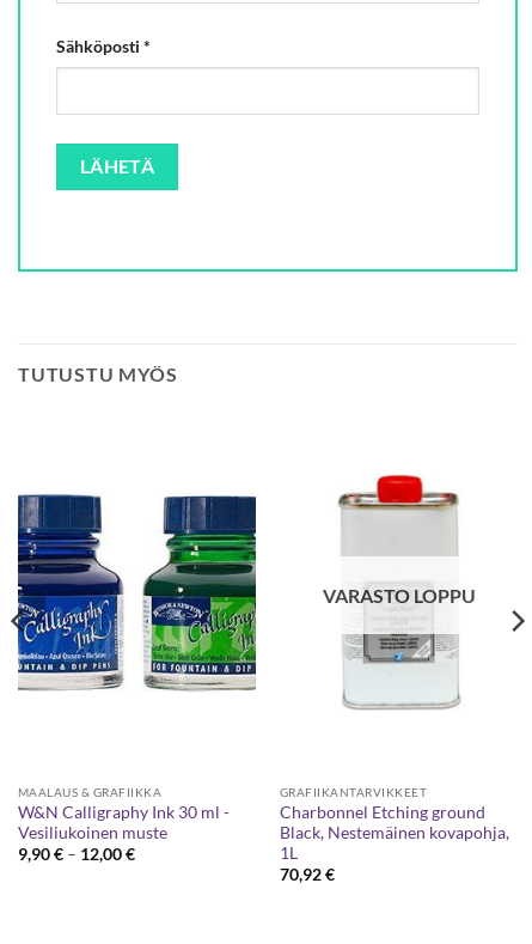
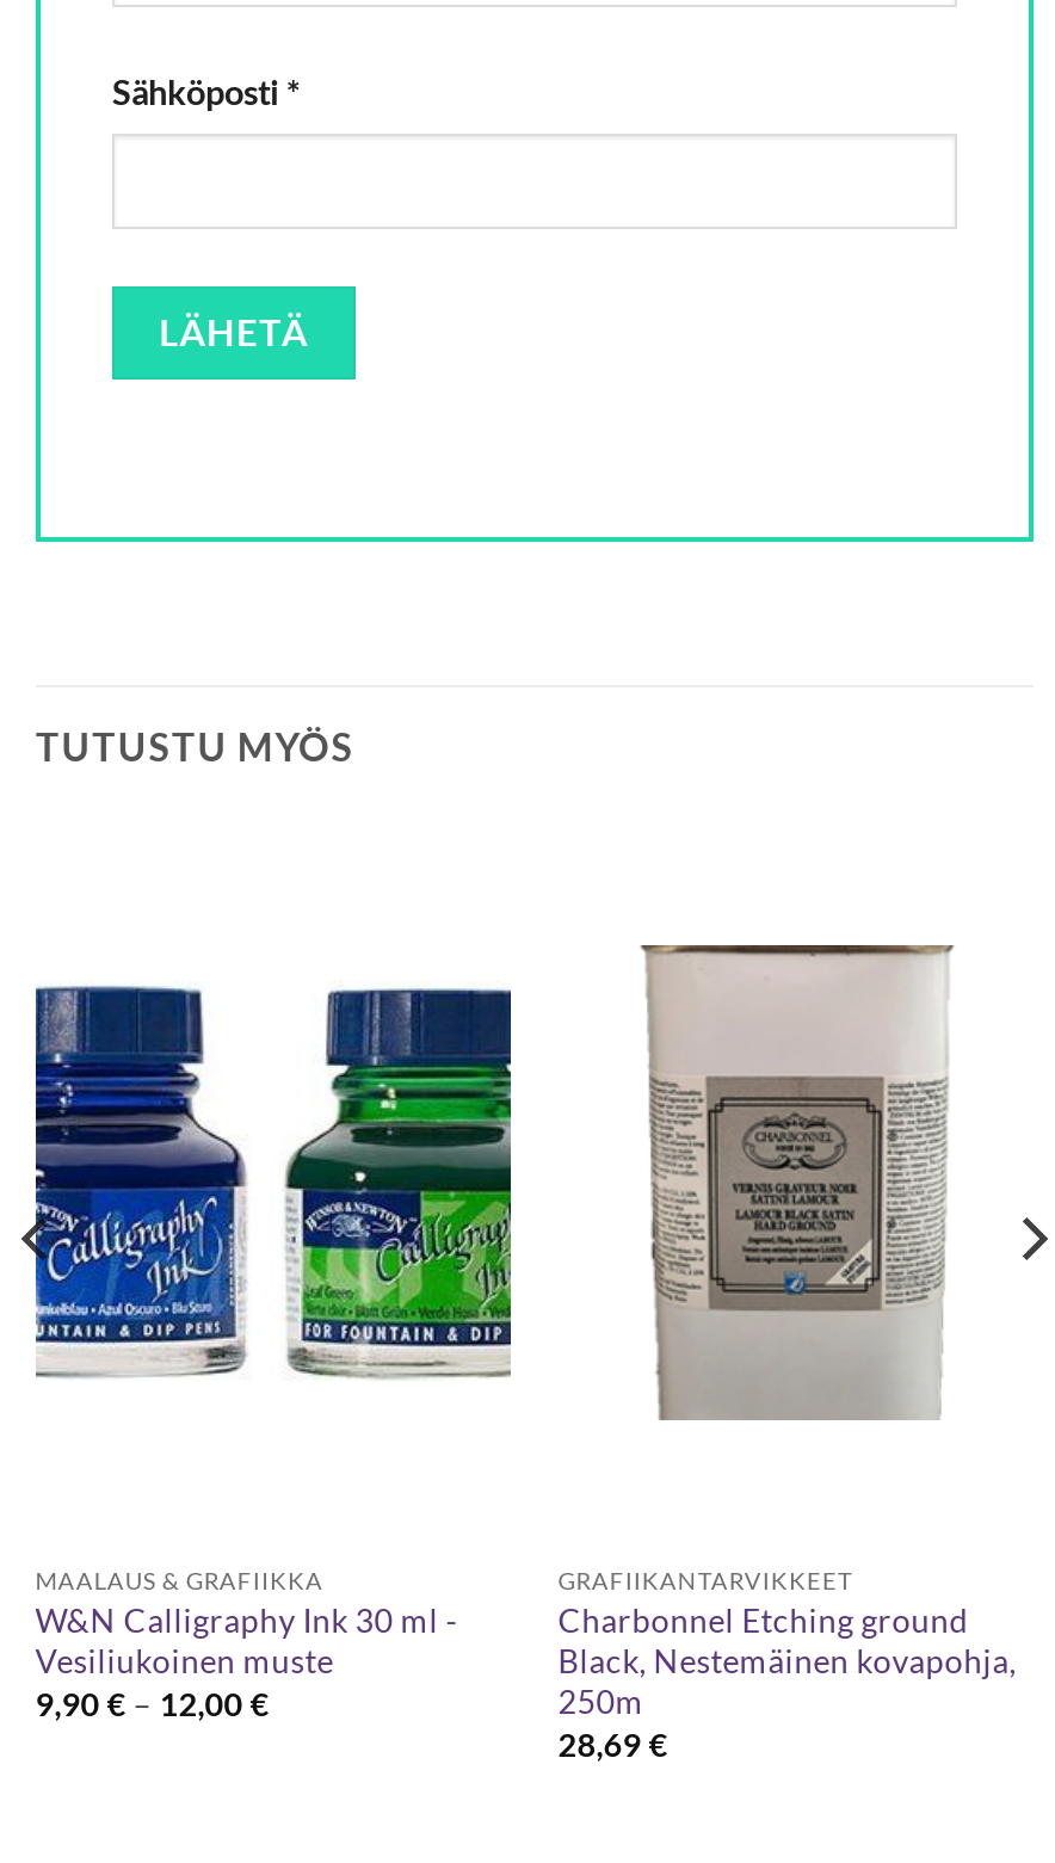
[323,474,476,575] [image] -> [640,943,955,1148] [image]
[322,584,475,607] VARASTO LOPPU -> none
[326,616,473,712] [image] -> [649,1229,948,1423] [image]
[280,843,335,884] 1L | 70,92 € -> [558,1682,668,1764] 250m | 28,69 €

